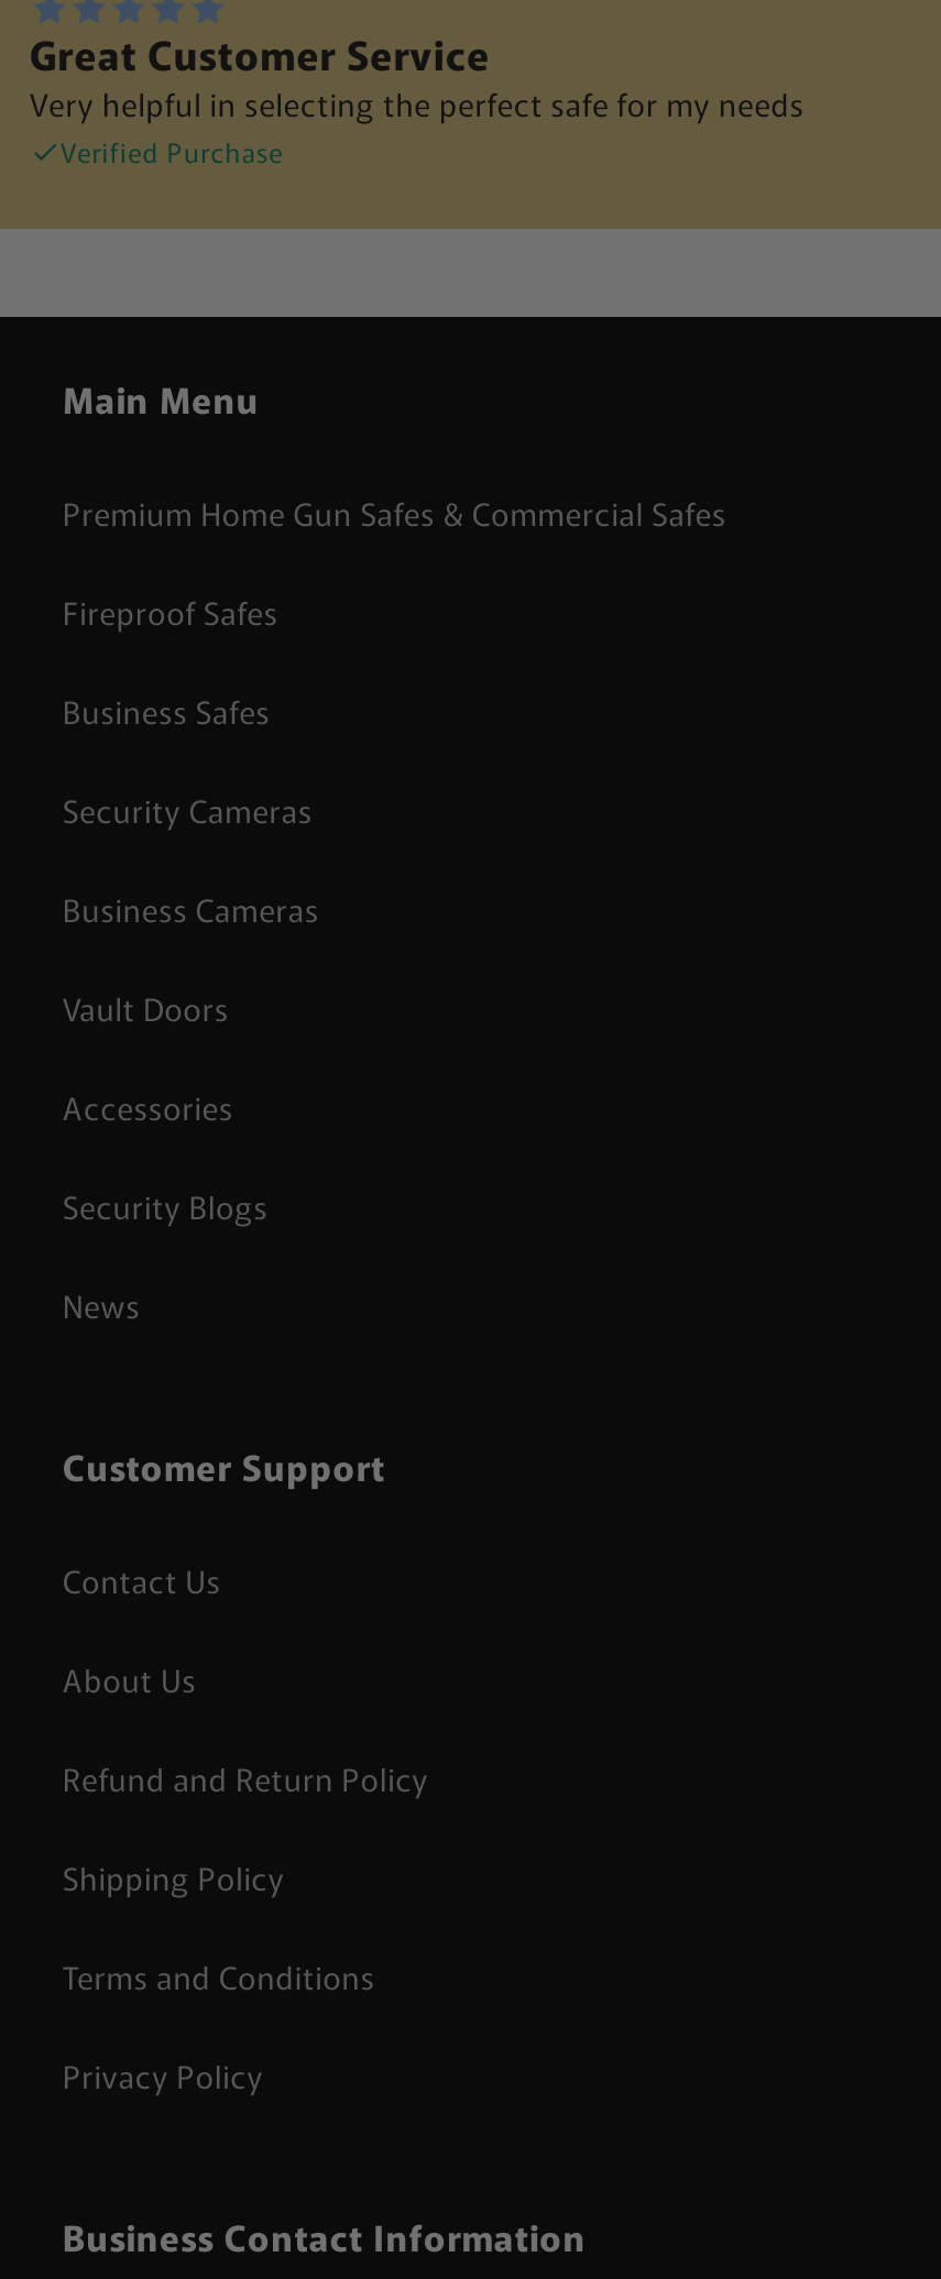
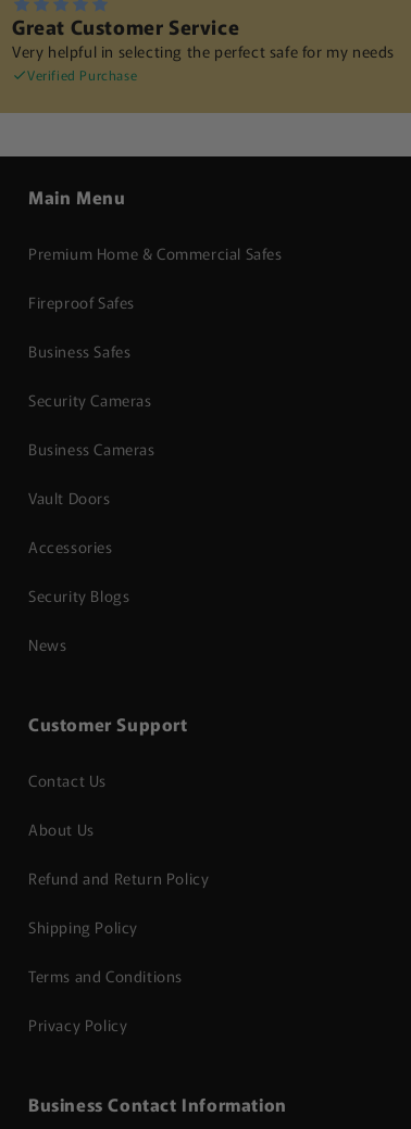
[63,491,727,535] Premium Home Gun Safes & Commercial Safes -> [28,242,282,264] Premium Home & Commercial Safes

